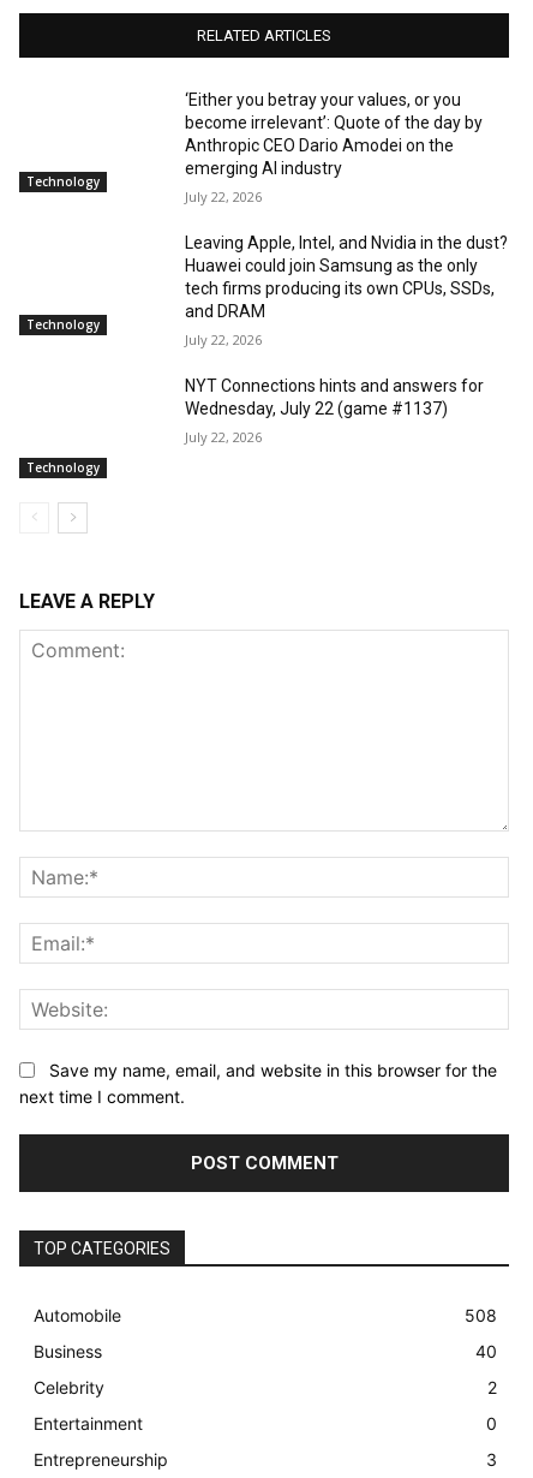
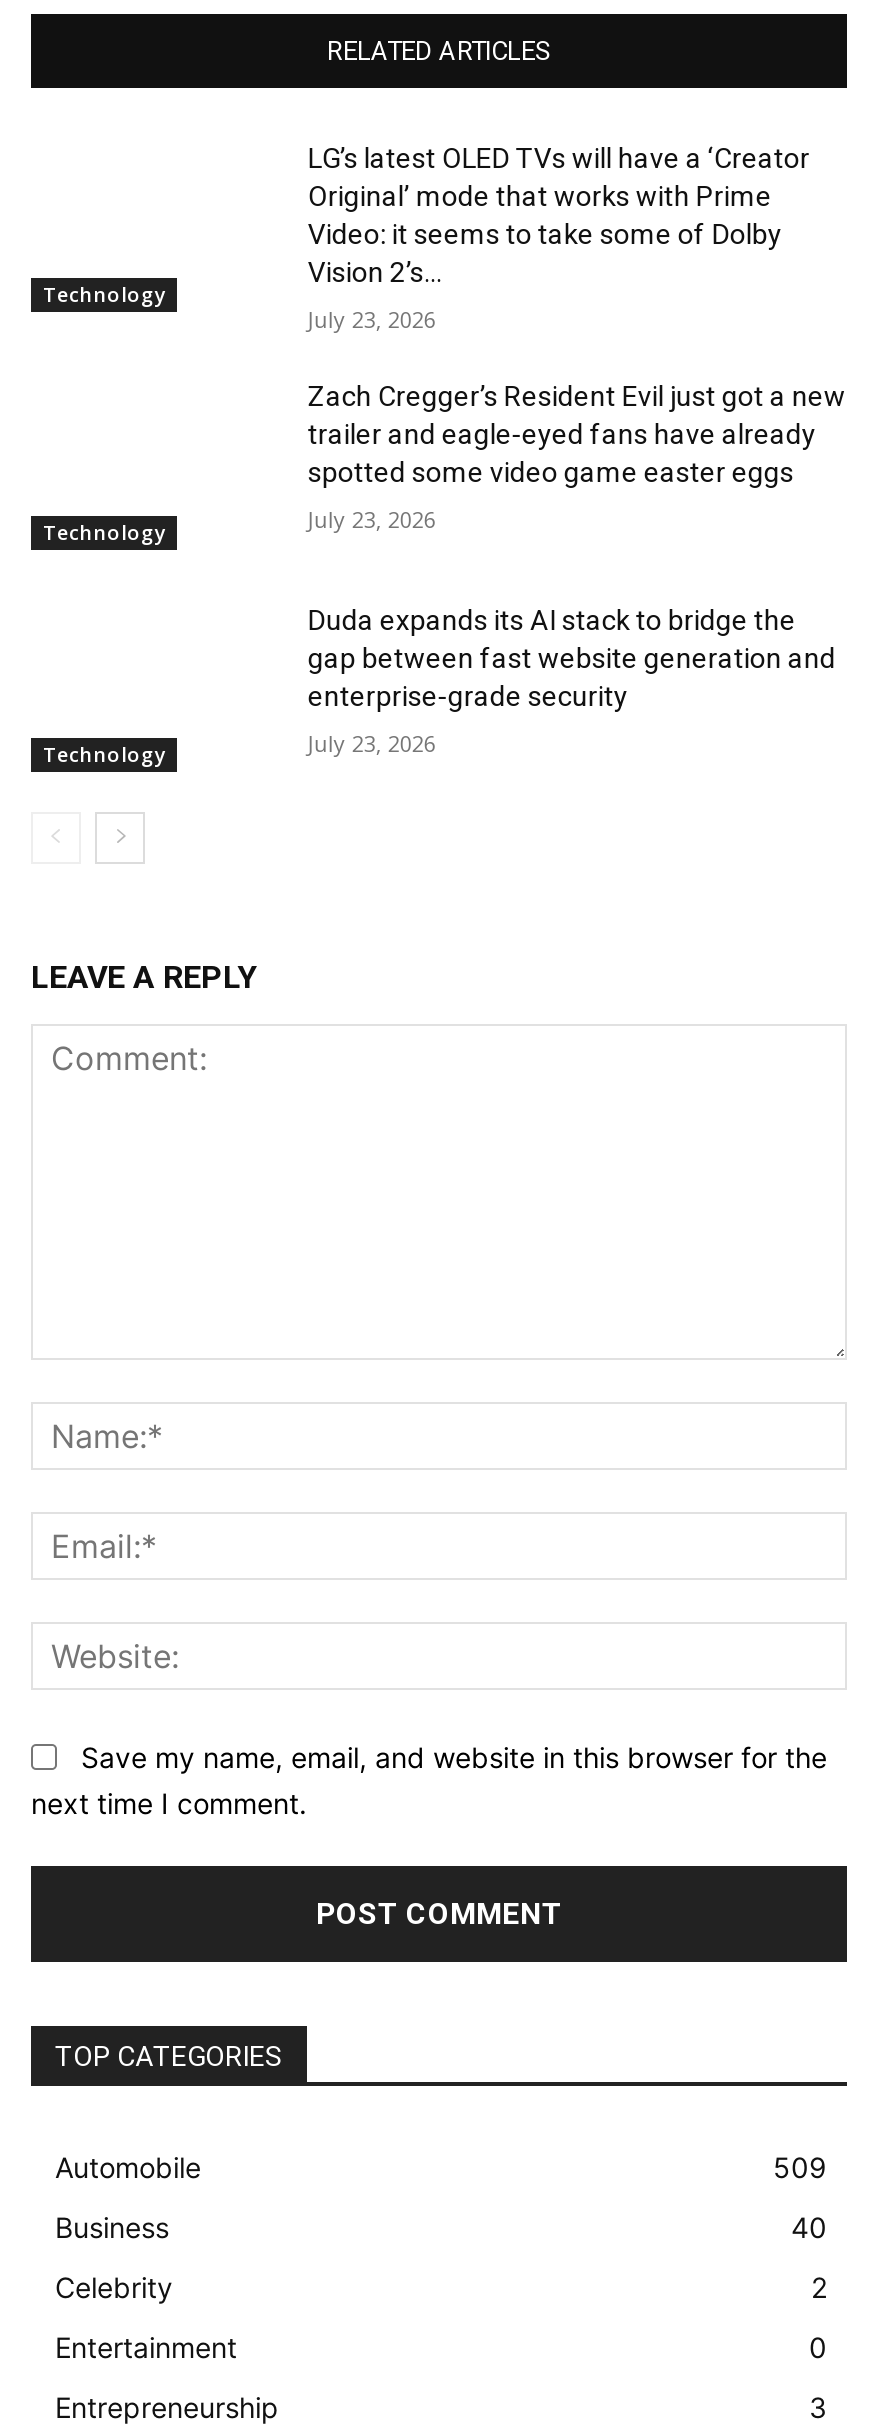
[185,91,483,178] ‘Either you betray your values, or you | become irrelevant’: Quote of the day by | Anthropic CEO Dario Amodei on the | emerging AI industry -> [308,142,810,288] LG’s latest OLED TVs will have a ‘Creator | Original’ mode that works with Prime | Video: it seems to take some of Dolby | Vision 2’s...
[185,188,262,206] July 22, 2026 -> [308,304,436,334] July 23, 2026
[185,234,508,321] Leaving Apple, Intel, and Nvidia in the dust? | Huawei could join Samsung as the only | tech firms producing its own CPUs, SSDs, | and DRAM -> [308,380,846,488] Zach Cregger’s Resident Evil just got a new | trailer and eagle-eyed fans have already | spotted some video game easter eggs
[185,331,262,349] July 22, 2026 -> [308,504,436,534] July 23, 2026
[185,377,484,419] NYT Connections hints and answers for | Wednesday, July 22 (game #1137) -> [308,603,836,711] Duda expands its AI stack to bridge the | gap between fast website generation and | enterprise-grade security
[185,428,262,446] July 22, 2026 -> [308,727,436,757] July 23, 2026
[465,1305,497,1326] 508 -> [773,2149,827,2183] 509

